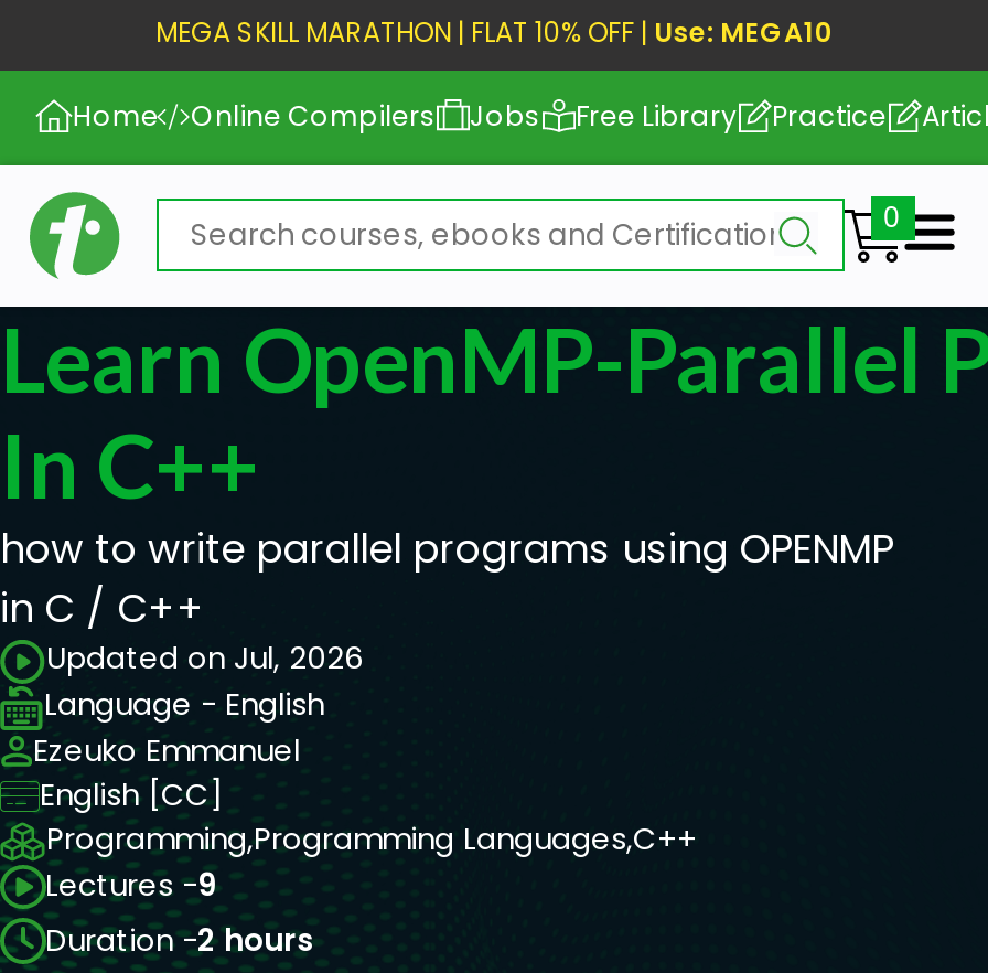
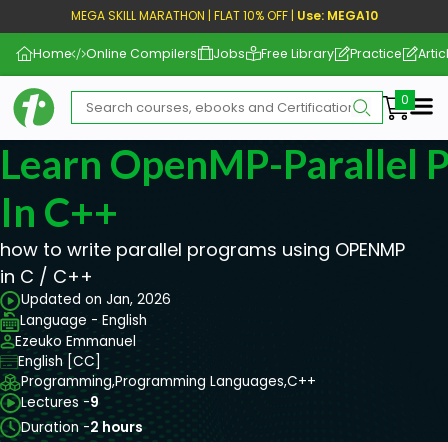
[46,638,364,680] Updated on Jul, 2026 -> [21,290,171,309] Updated on Jan, 2026

